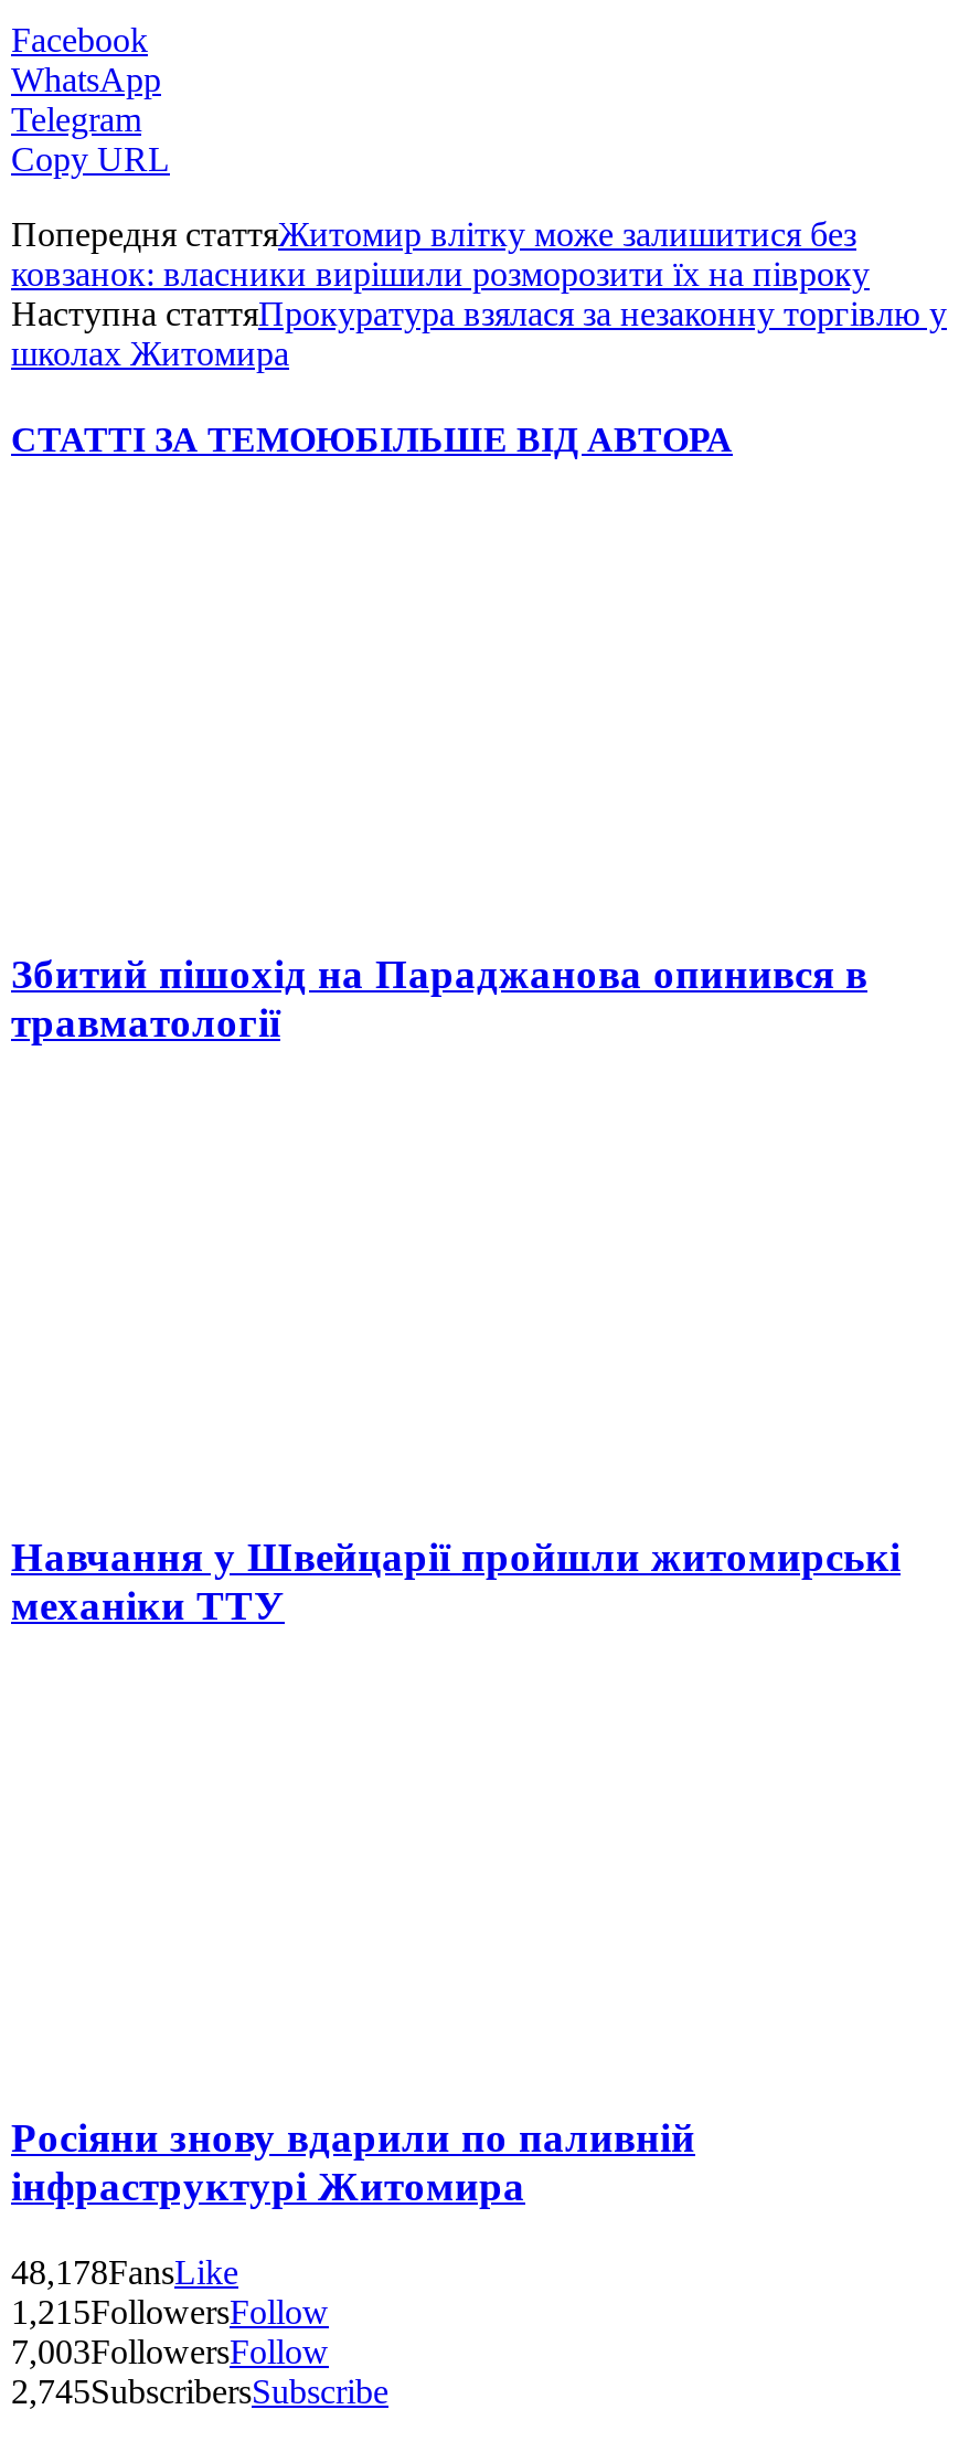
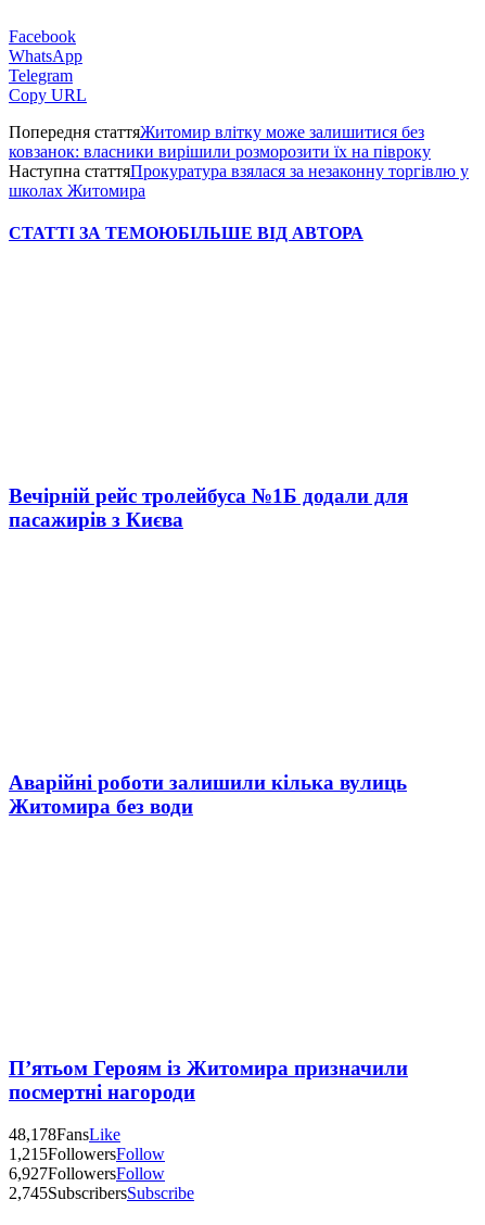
[11,951,867,1046] Збитий пішохід на Параджанова опинився в | травматології -> [9,484,408,531] Вечірній рейс тролейбуса №1Б додали для | пасажирів з Києва
[11,1532,901,1627] Навчання у Швейцарії пройшли житомирські | механіки ТТУ -> [9,771,407,817] Аварійні роботи залишили кілька вулиць | Житомира без води
[11,2114,695,2209] Росіяни знову вдарили по паливній | інфраструктурі Житомира -> [9,1057,408,1103] П’ятьом Героям із Житомира призначили | посмертні нагороди
[11,2332,329,2370] 7,003FollowersFollow -> [9,1164,165,1182] 6,927FollowersFollow

